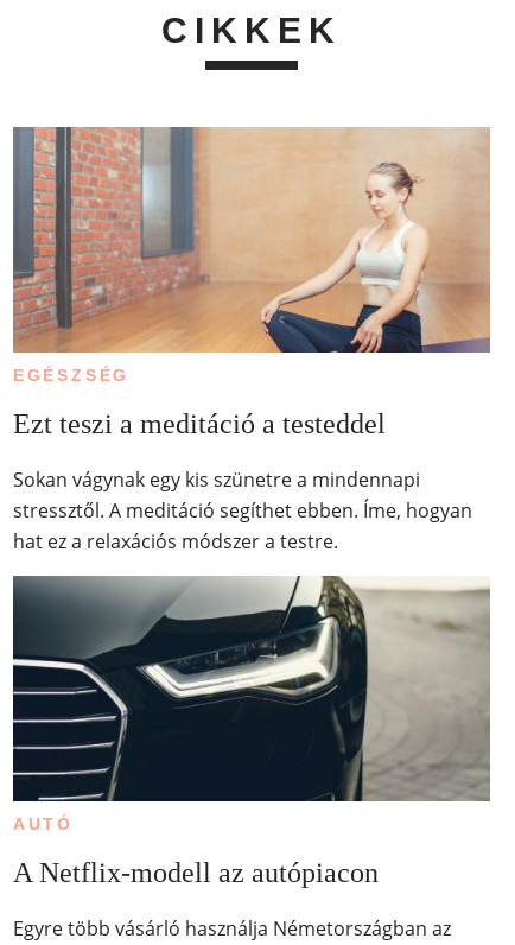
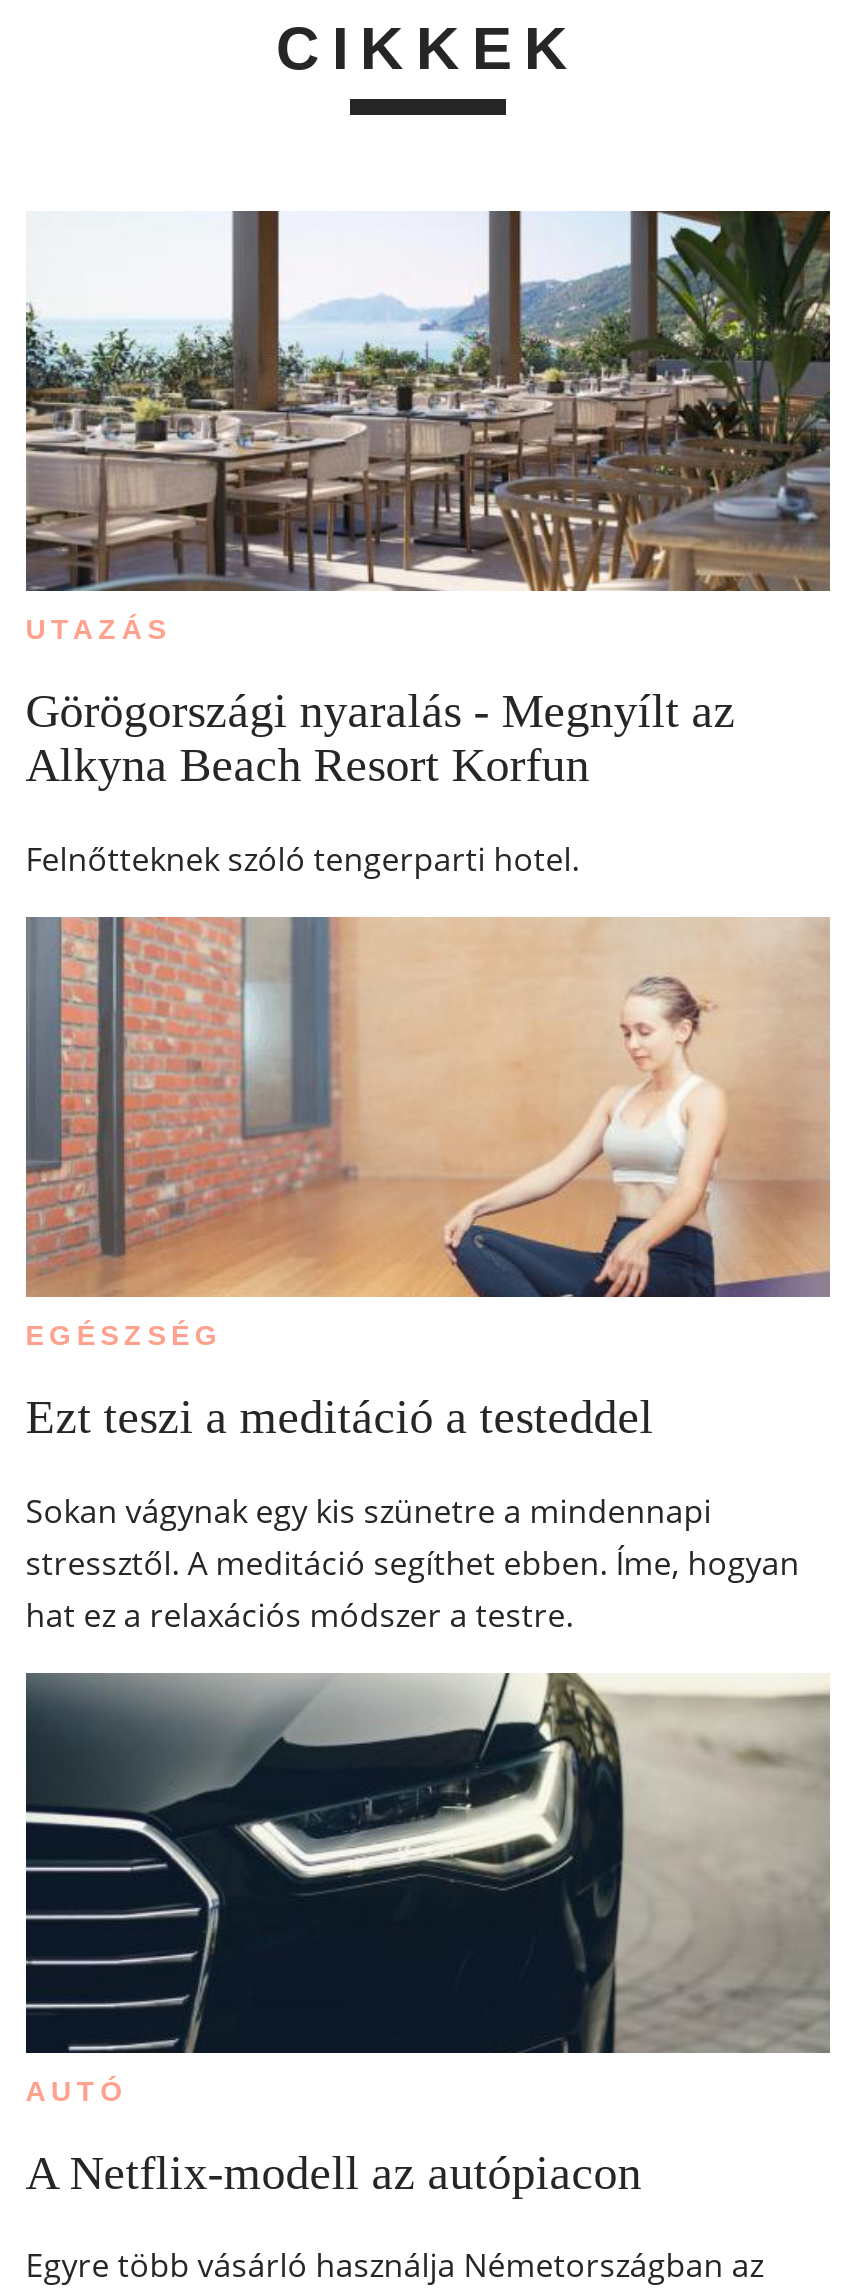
none -> [24,209,832,881] [image] | UTAZÁS | Görögországi nyaralás - Megnyílt az | Alkyna Beach Resort Korfun | Felnőtteknek szóló tengerparti hotel.

